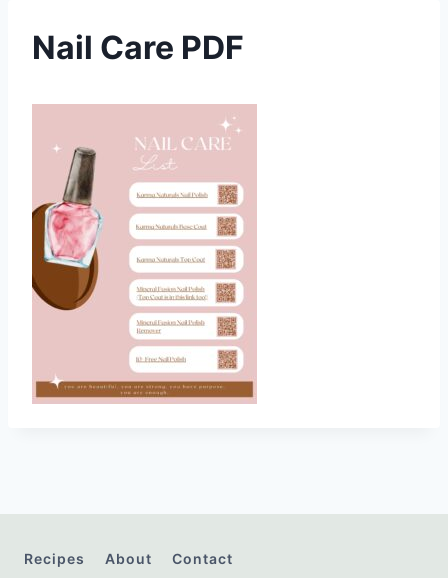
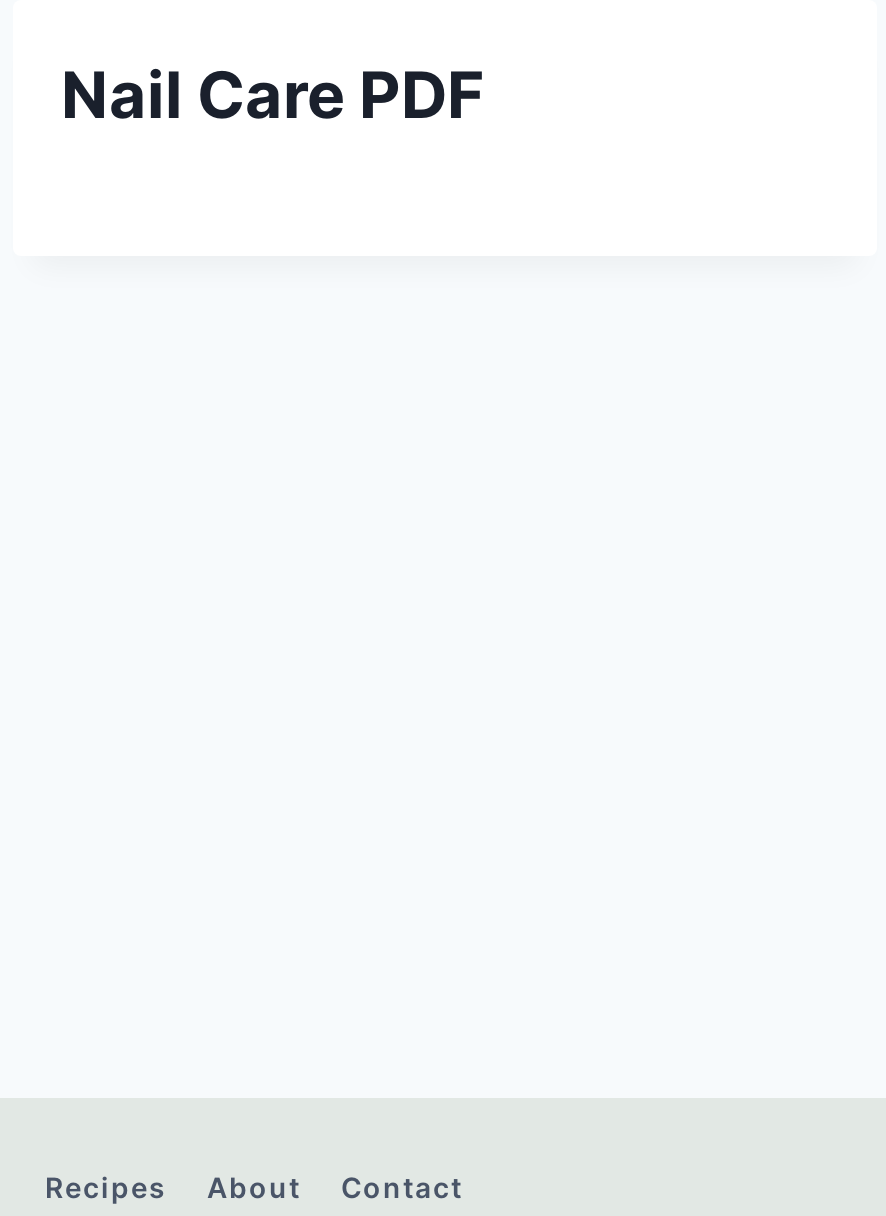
[31,104,257,404] [image] -> none

